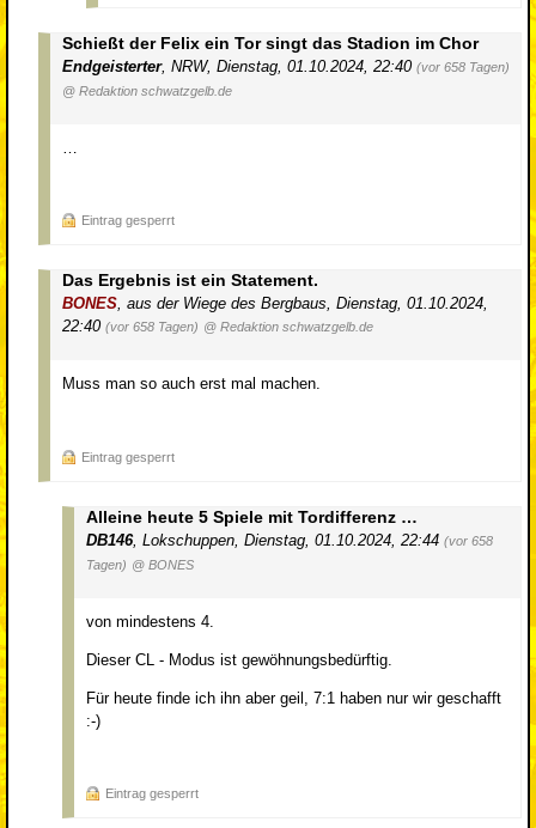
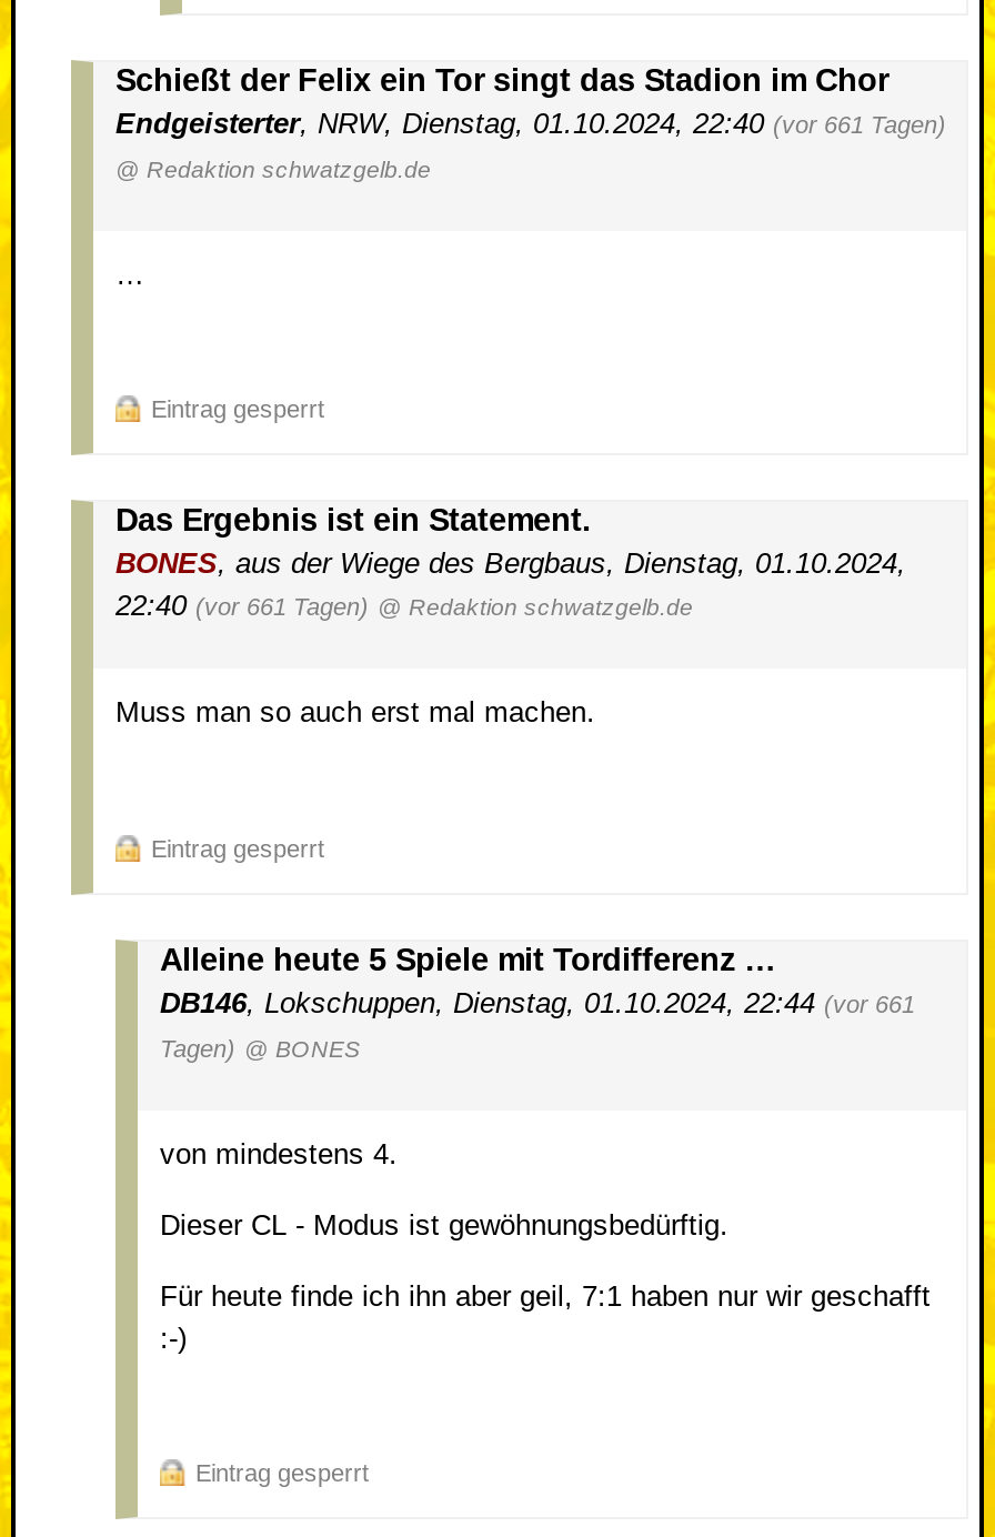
[62,57,510,75] Endgeisterter, NRW, Dienstag, 01.10.2024, 22:40 (vor 658 Tagen) -> [115,107,946,140] Endgeisterter, NRW, Dienstag, 01.10.2024, 22:40 (vor 661 Tagen)
[62,317,373,335] 22:40 (vor 658 Tagen) @ Redaktion schwatzgelb.de -> [115,589,693,622] 22:40 (vor 661 Tagen) @ Redaktion schwatzgelb.de
[86,531,493,549] DB146, Lokschuppen, Dienstag, 01.10.2024, 22:44 (vor 658 -> [160,985,915,1018] DB146, Lokschuppen, Dienstag, 01.10.2024, 22:44 (vor 661

